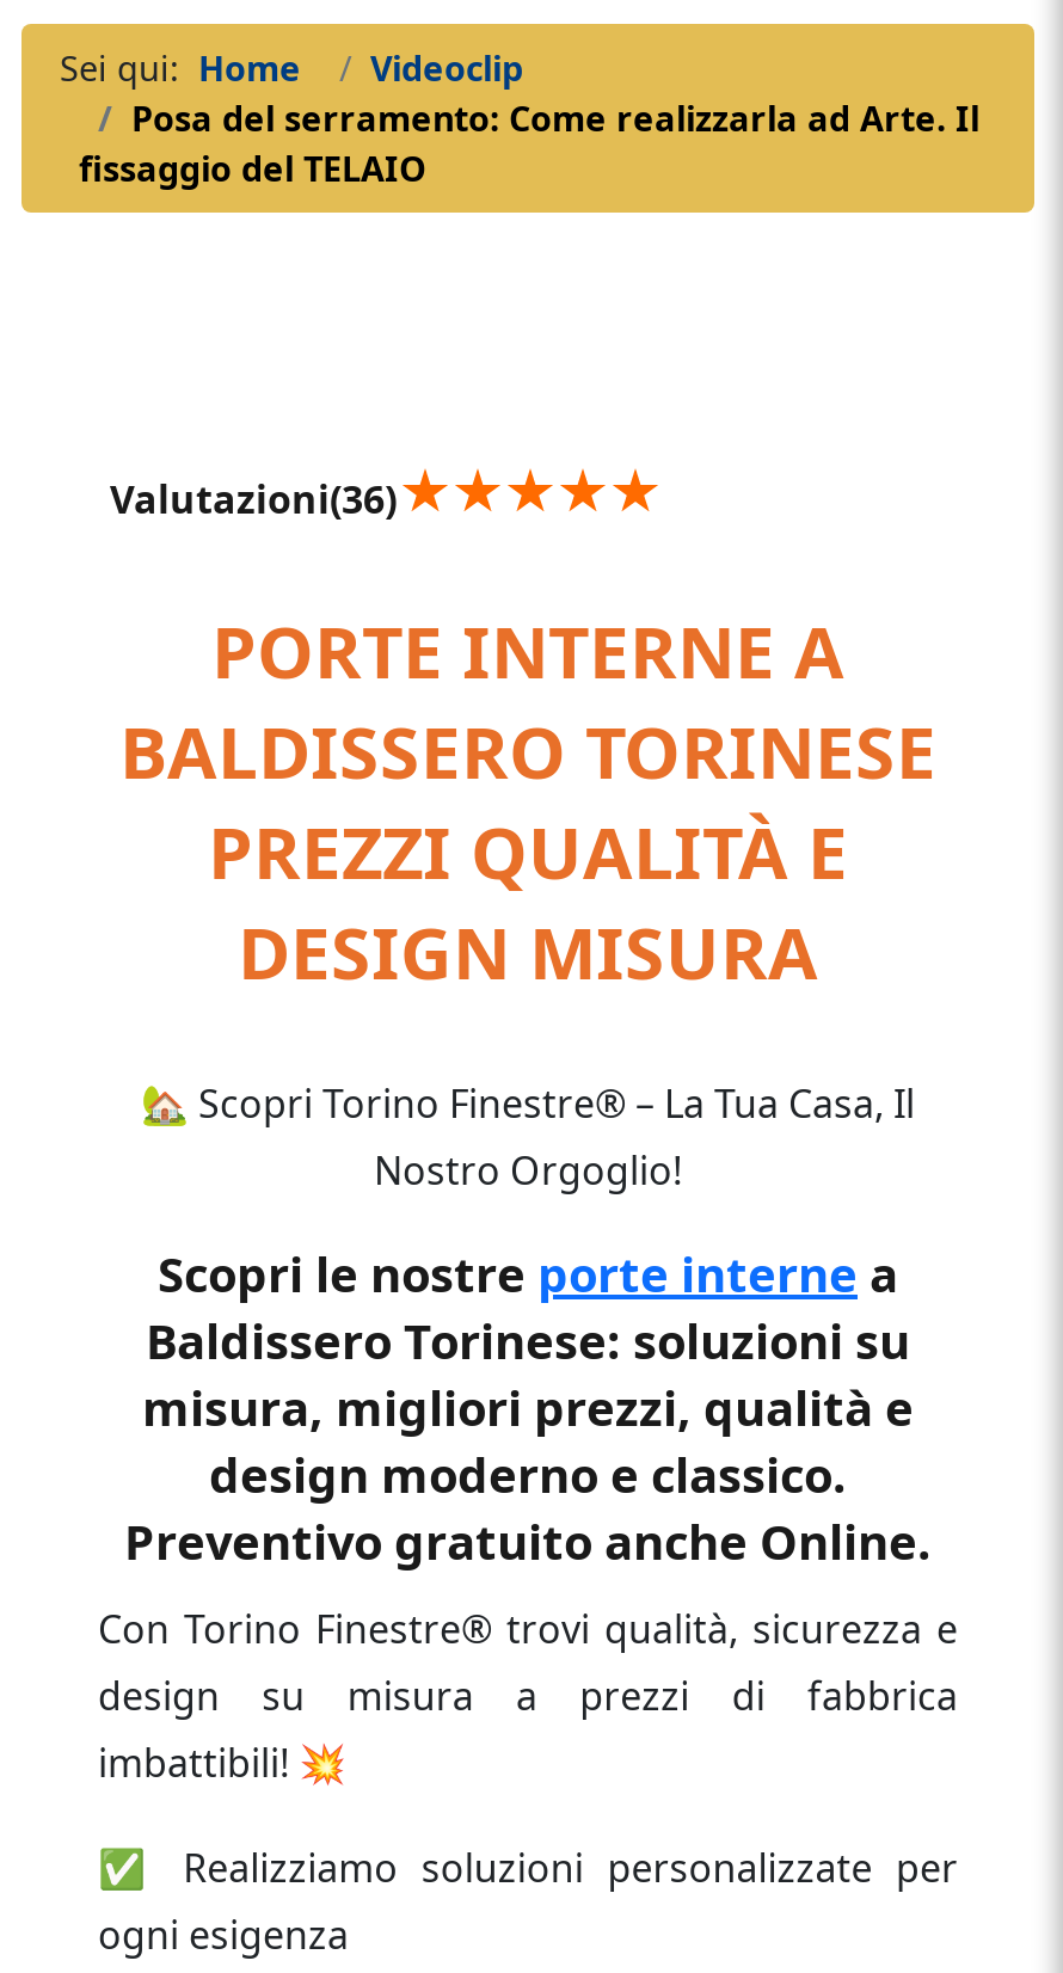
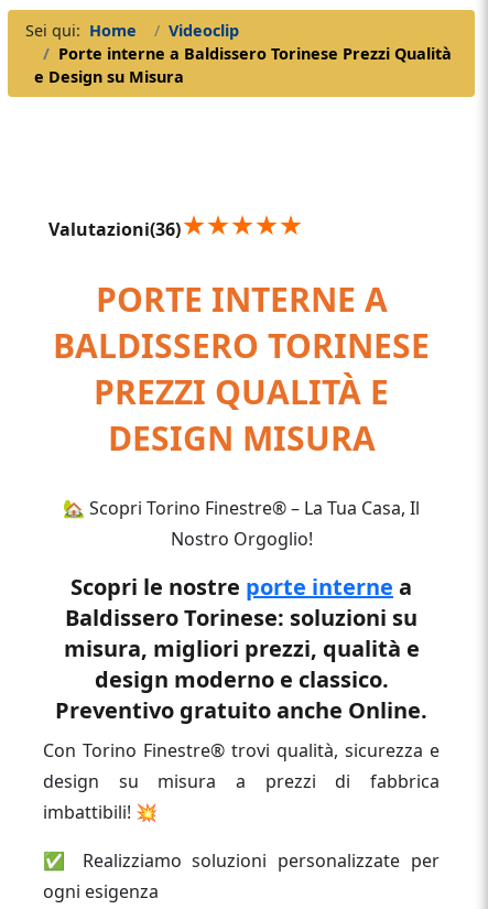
[79,96,979,191] Posa del serramento: Come realizzarla ad Arte. Il | fissaggio del TELAIO -> [34,43,452,87] Porte interne a Baldissero Torinese Prezzi Qualità | e Design su Misura

